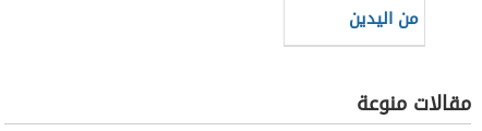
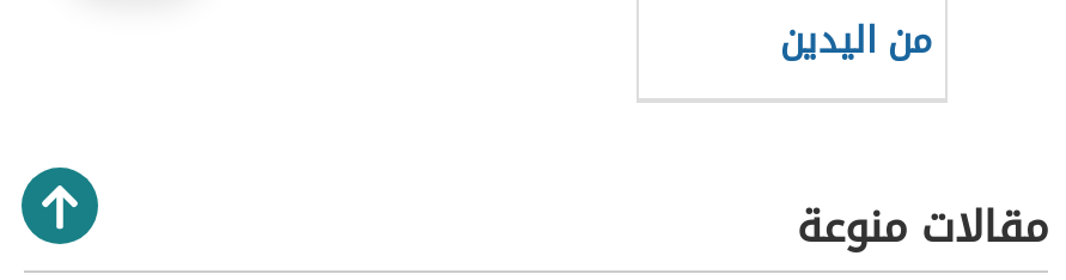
none -> [19,165,100,246] [image]

